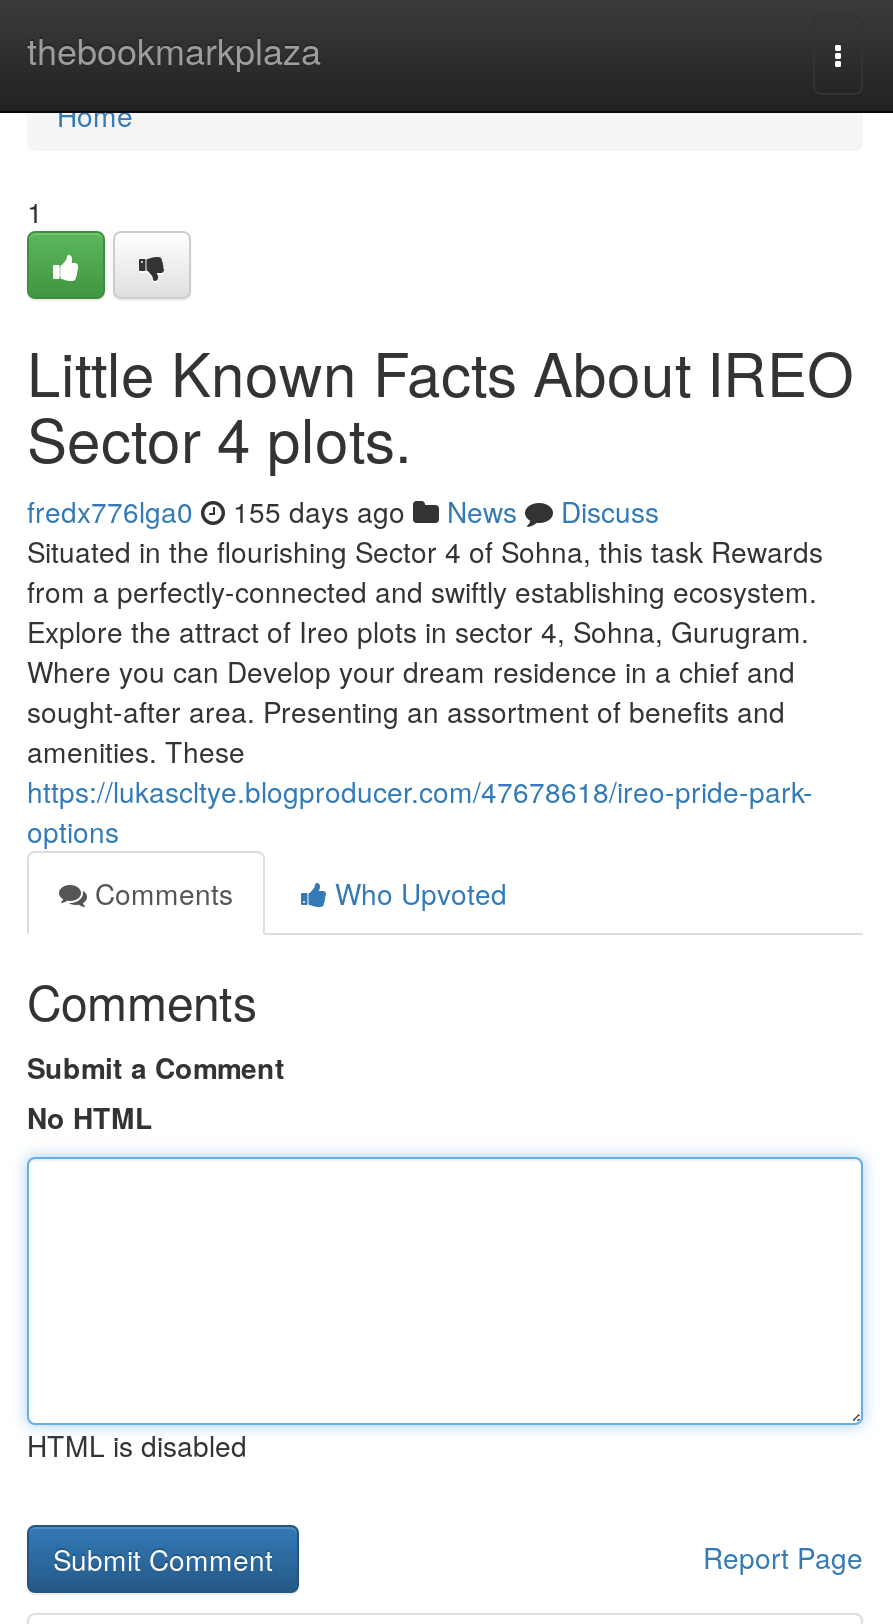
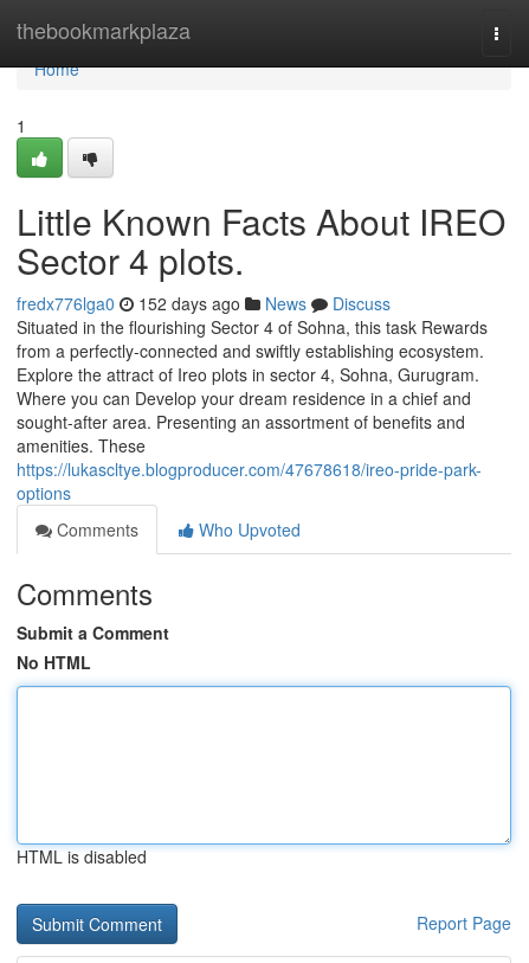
[27,491,659,531] fredx776lga0 155 days ago News Discuss -> [17,291,391,315] fredx776lga0 152 days ago News Discuss

